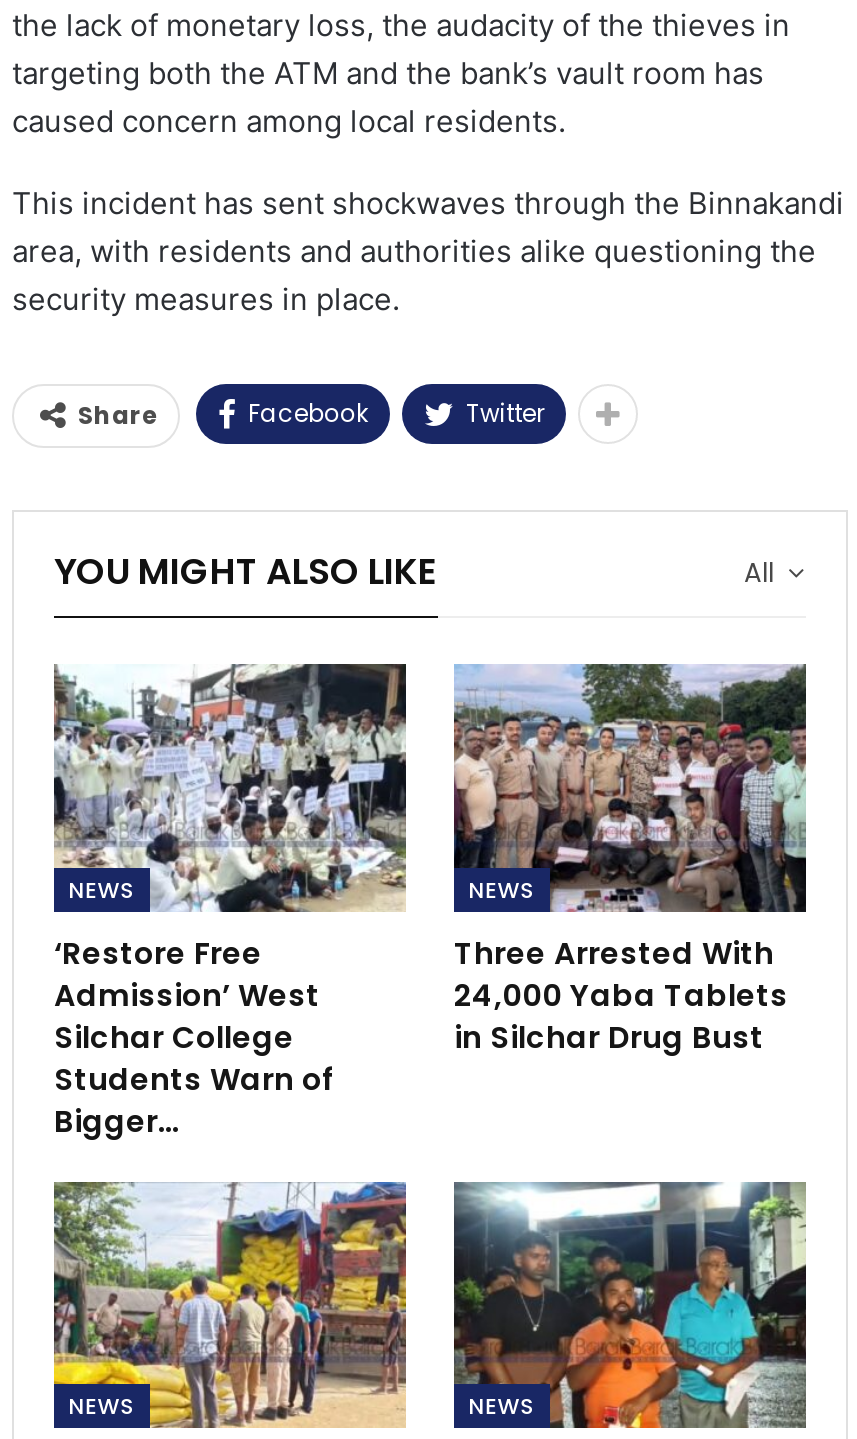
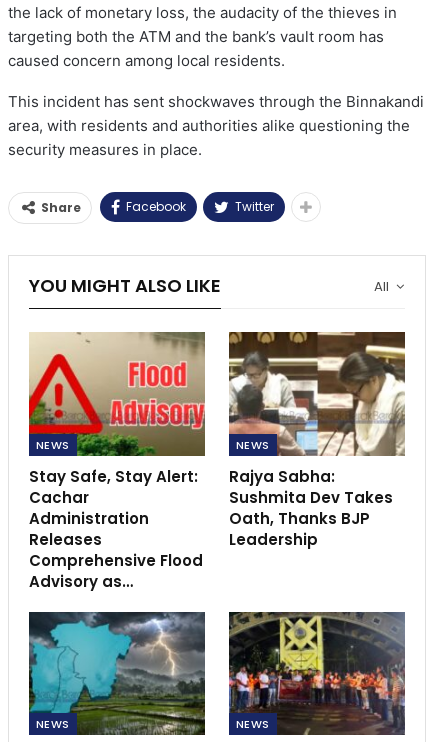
[52,664,408,1141] [image] | ‘Restore Free | Admission’ West | Silchar College | Students Warn of | Bigger… -> [28,331,206,592] [image] | Stay Safe, Stay Alert: | Cachar | Administration | Releases | Comprehensive Flood | Advisory as…
[452,662,808,1057] [image] | Three Arrested With | 24,000 Yaba Tablets | in Silchar Drug Bust -> [228,331,406,550] [image] | Rajya Sabha: | Sushmita Dev Takes | Oath, Thanks BJP | Leadership
[52,1180,408,1430] [image] -> [28,611,206,736] [image]
[454,1180,808,1430] [image] -> [229,611,405,736] [image]

